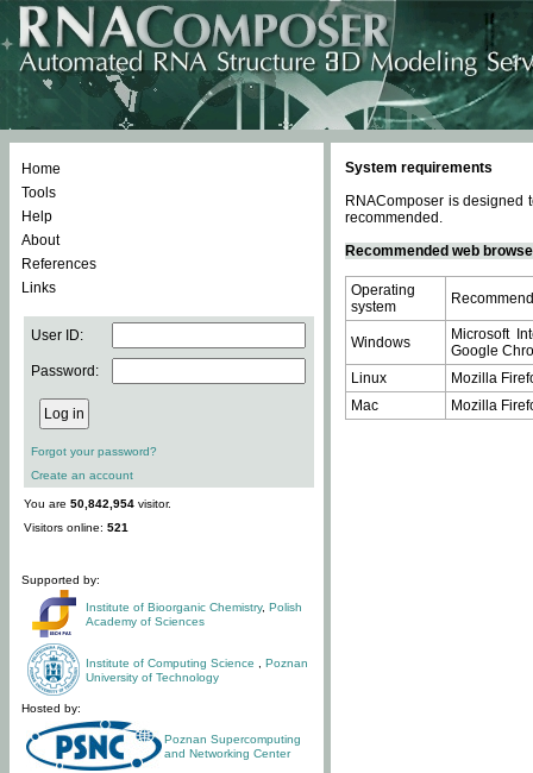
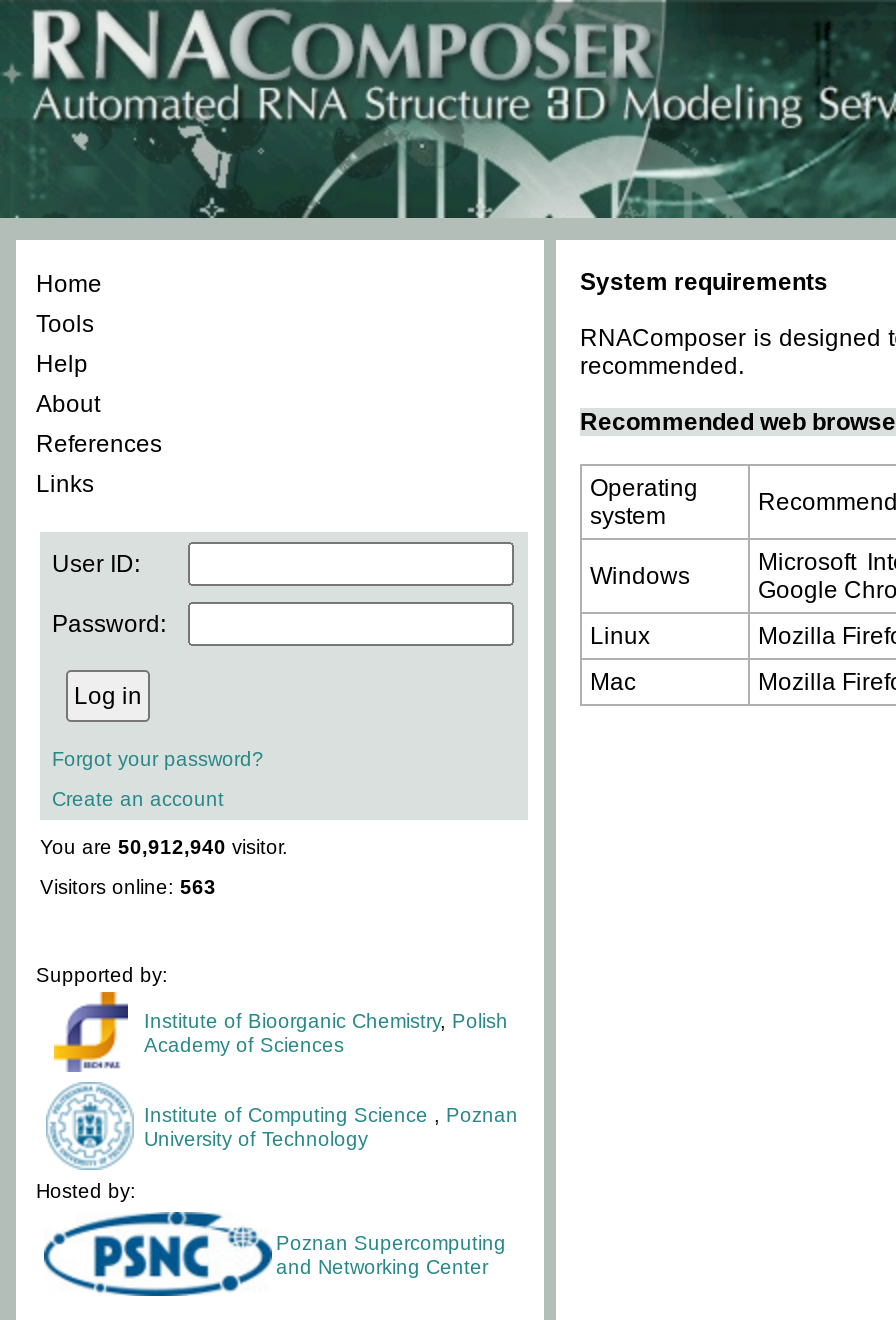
[24,497,171,510] You are 50,842,954 visitor. -> [40,836,288,858] You are 50,912,940 visitor.
[24,521,128,534] Visitors online: 521 -> [40,876,216,898] Visitors online: 563

